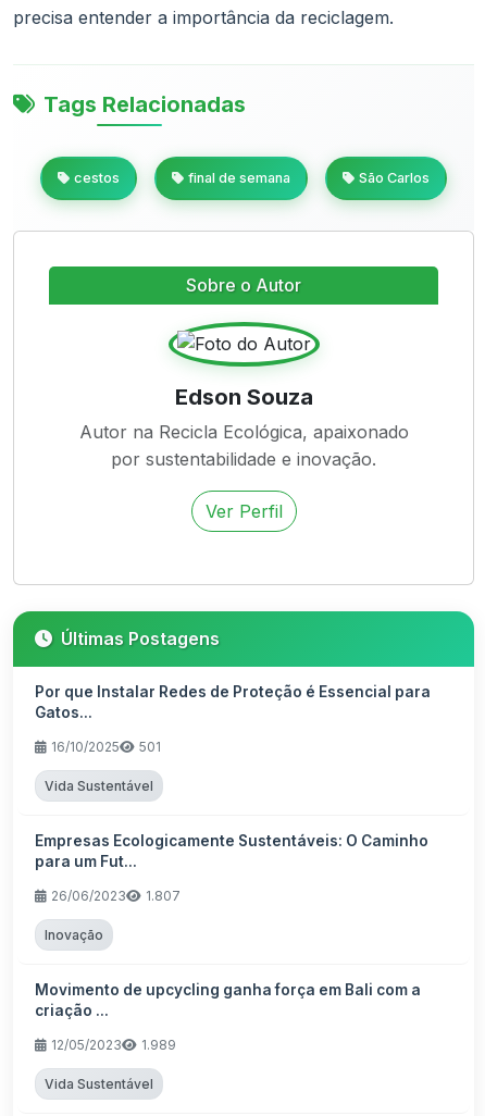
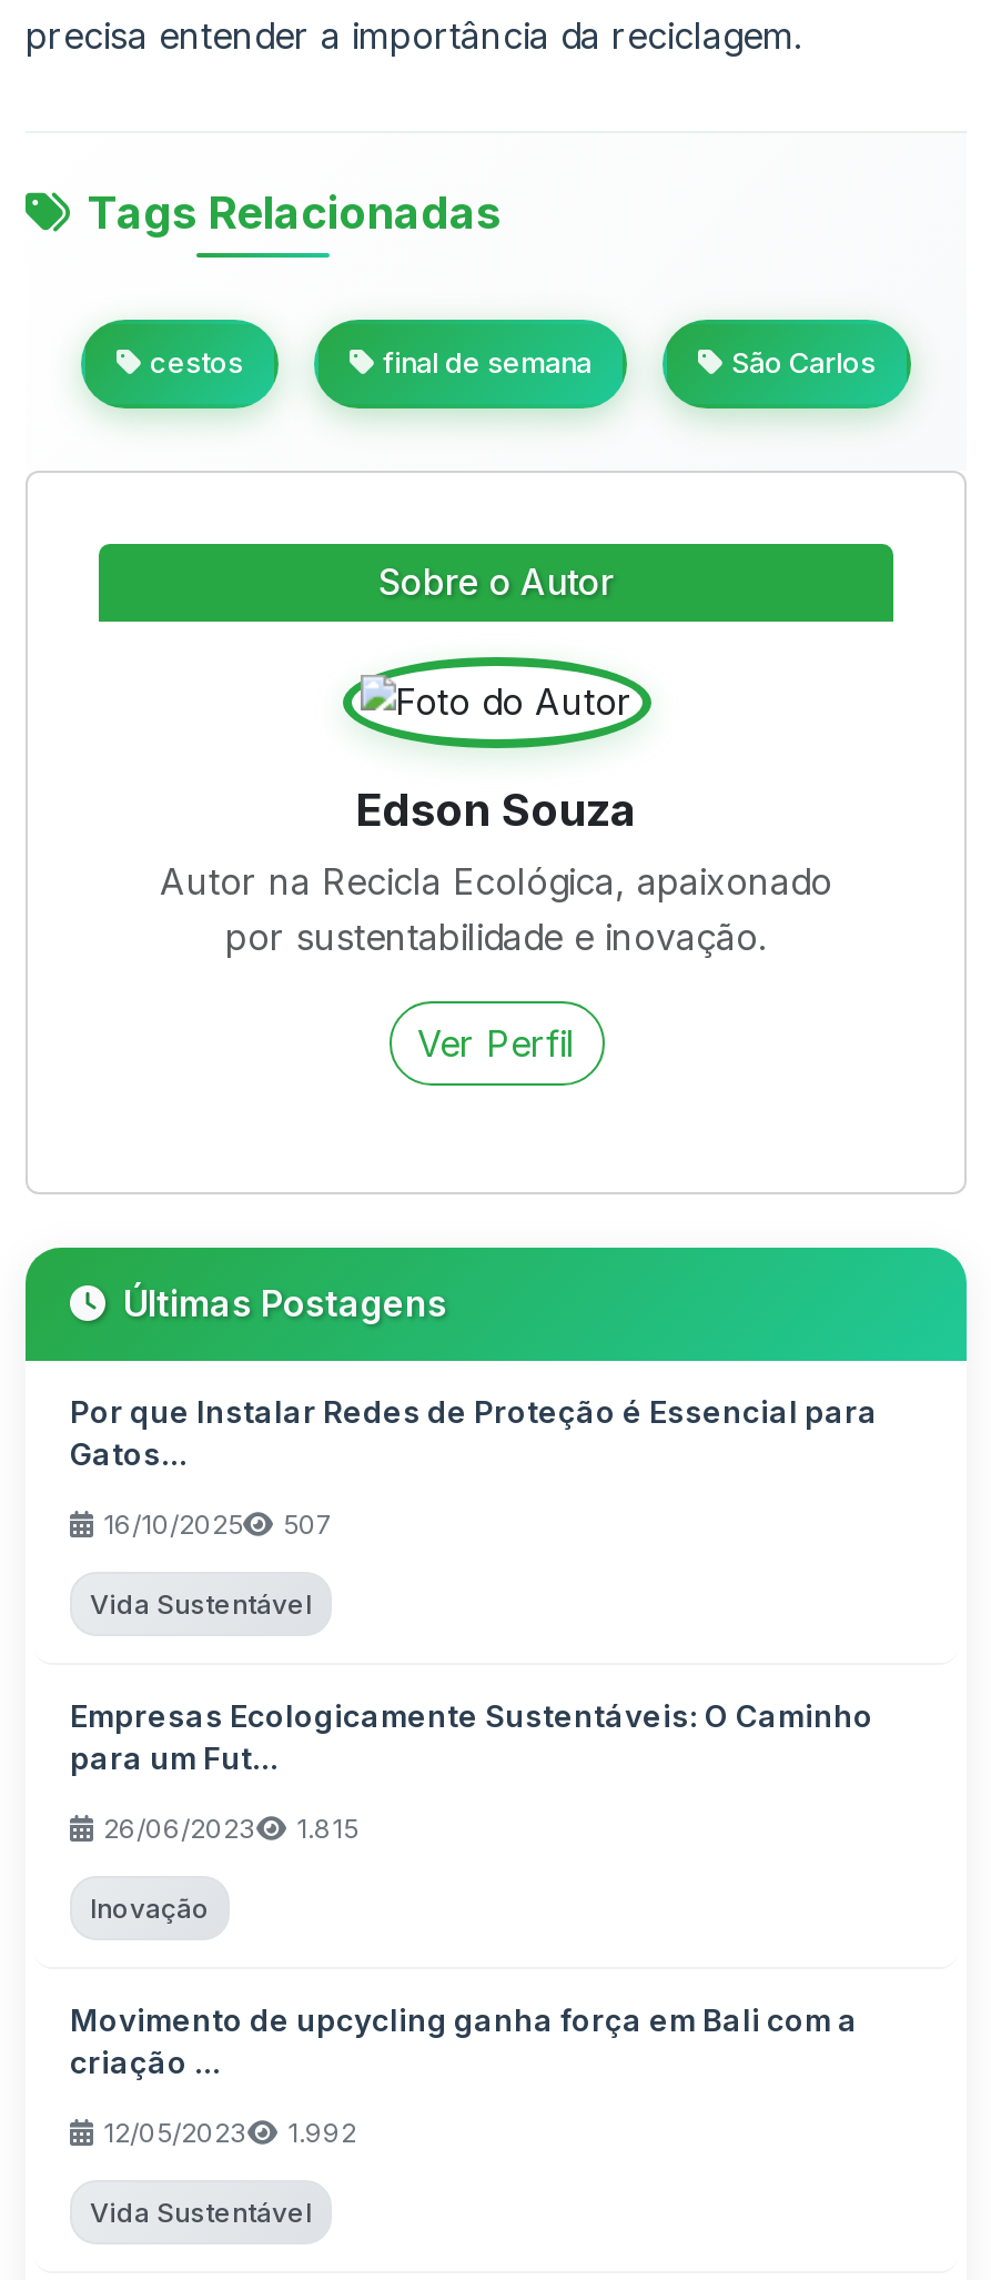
[51,739,161,755] 16/10/2025 501 -> [103,1508,334,1541] 16/10/2025 507
[51,888,181,904] 26/06/2023 1.807 -> [103,1812,358,1845] 26/06/2023 1.815
[51,1037,176,1053] 12/05/2023 1.989 -> [103,2116,356,2149] 12/05/2023 1.992

